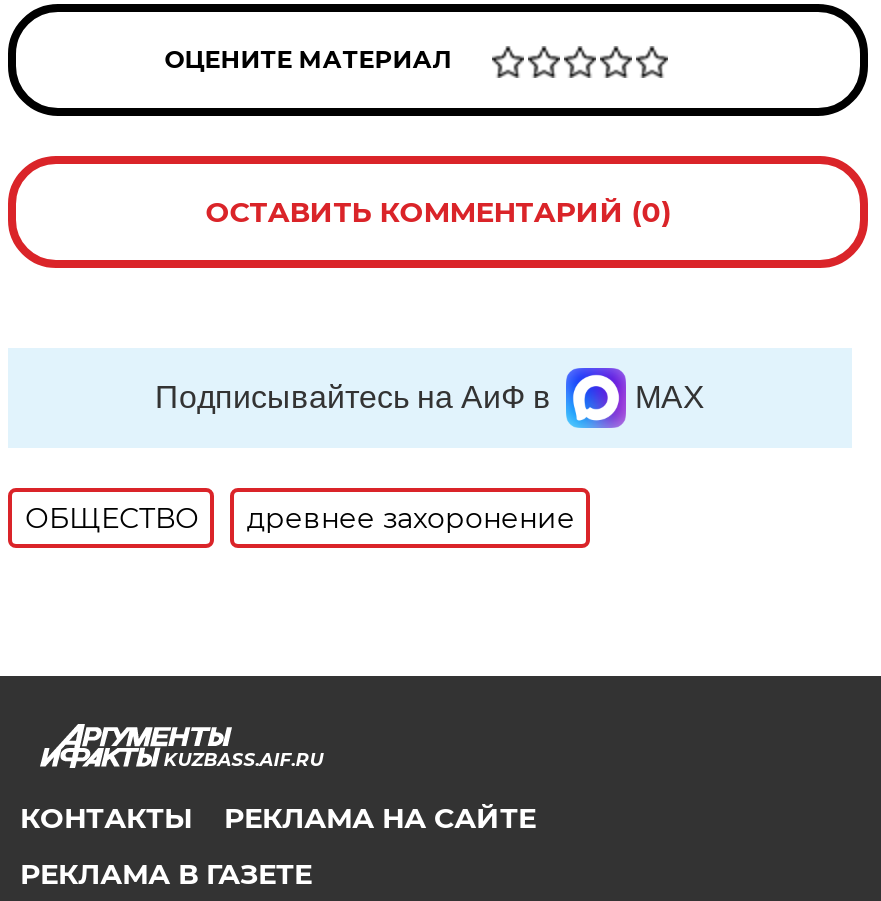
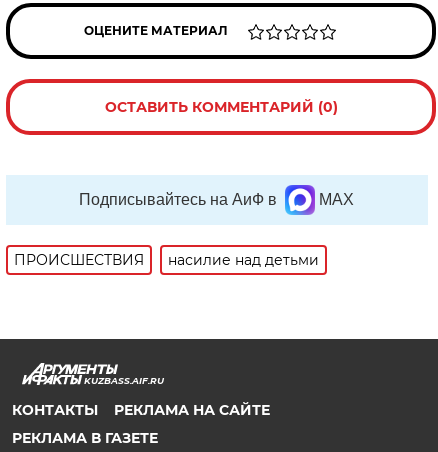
[25,500,575,536] ОБЩЕСТВО | древнее захоронение -> [14,251,319,269] ПРОИСШЕСТВИЯ | насилие над детьми

